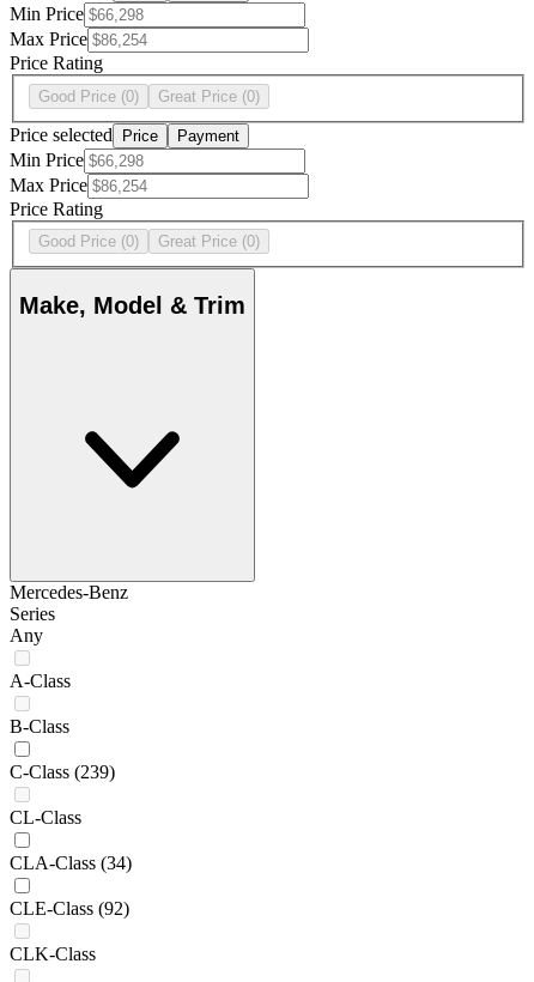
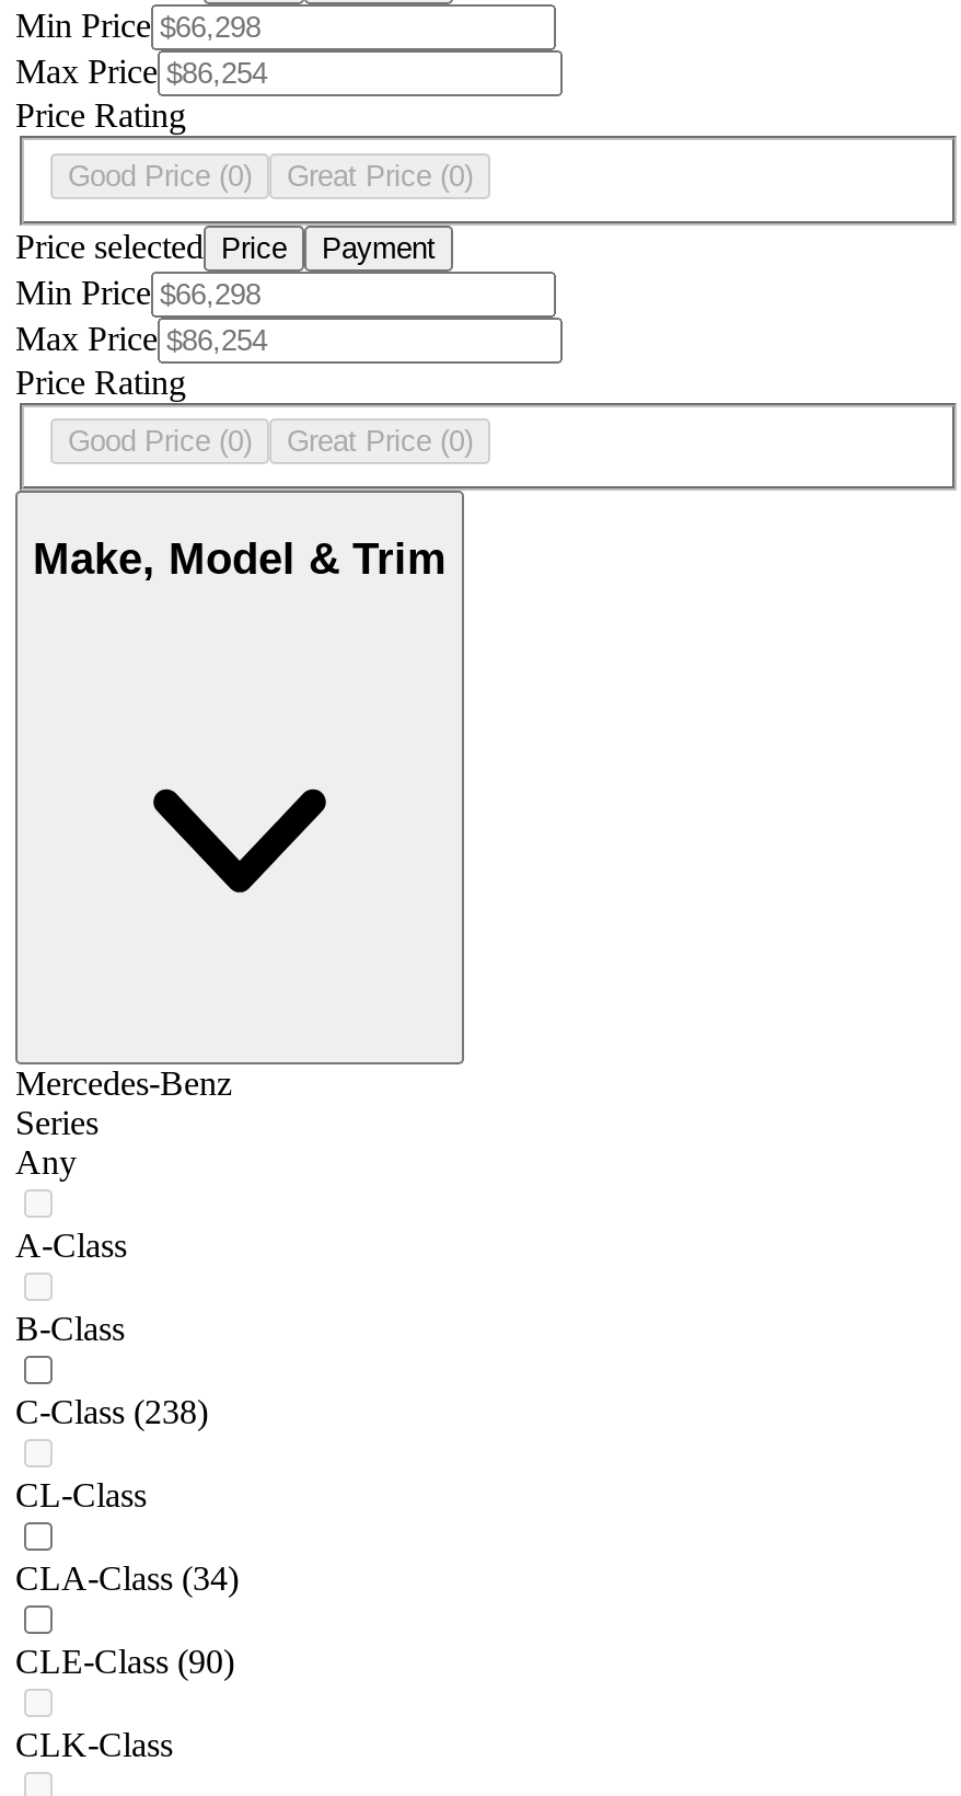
[10,762,115,782] C-Class (239) -> [15,1394,208,1431] C-Class (238)
[10,899,129,919] CLE-Class (92) -> [15,1644,234,1681] CLE-Class (90)

